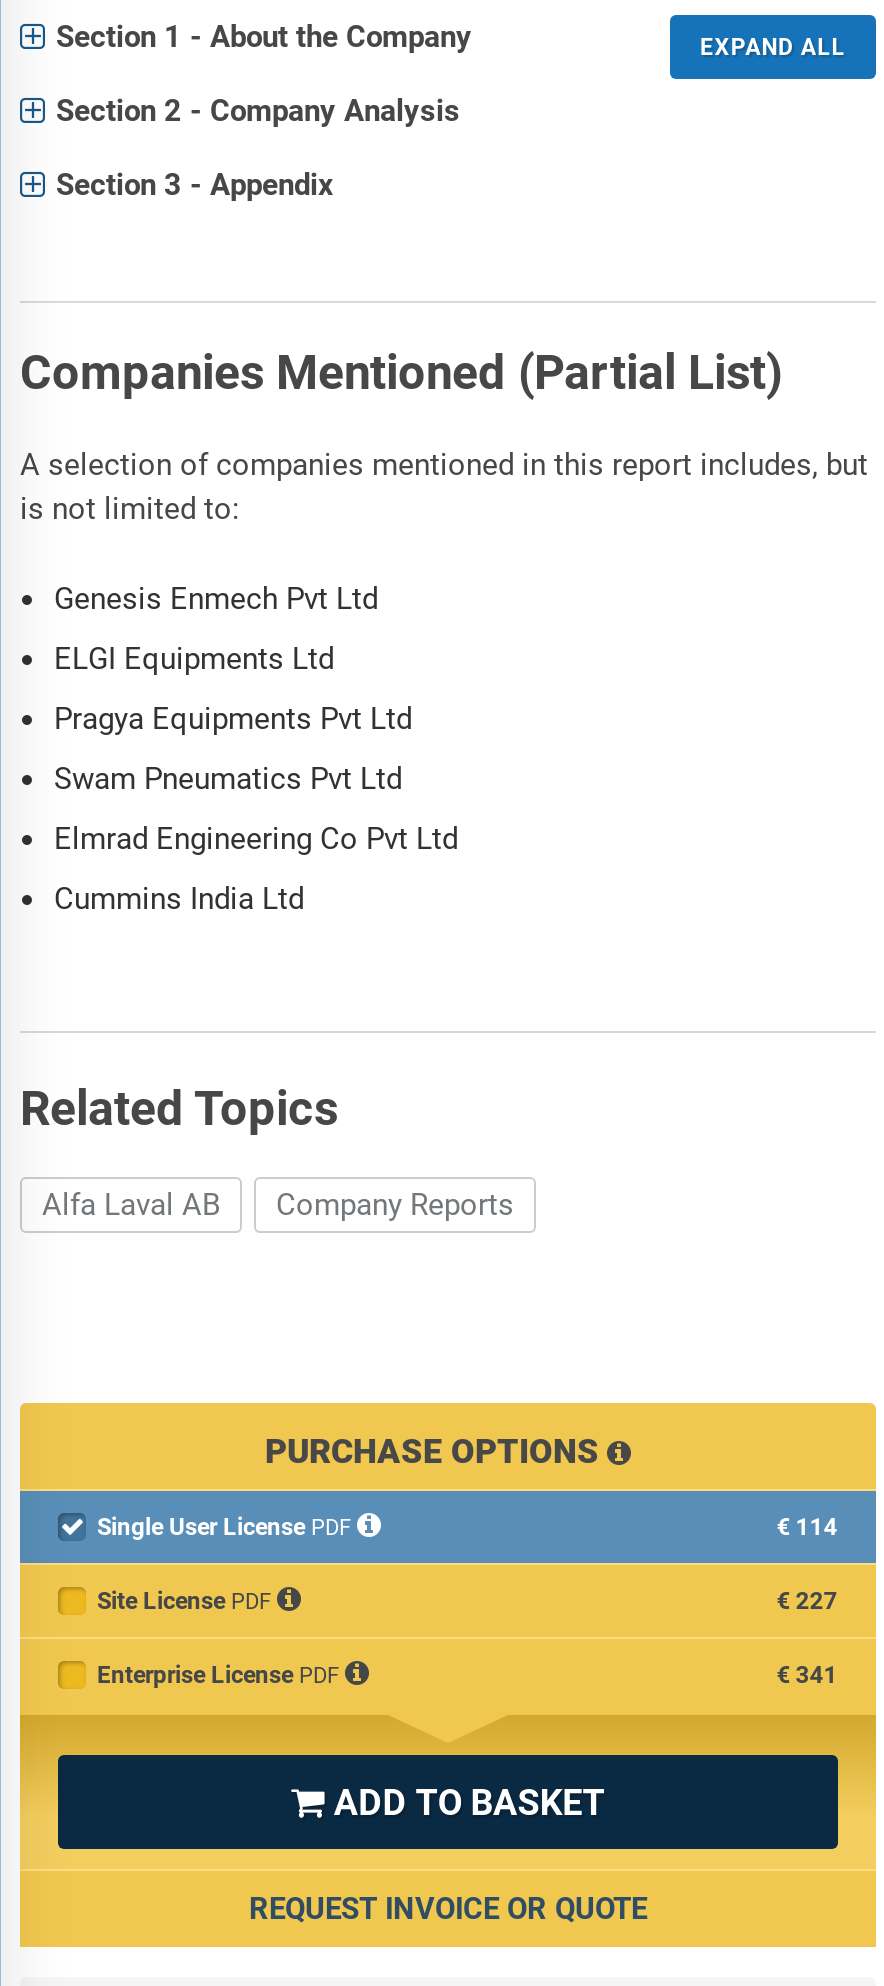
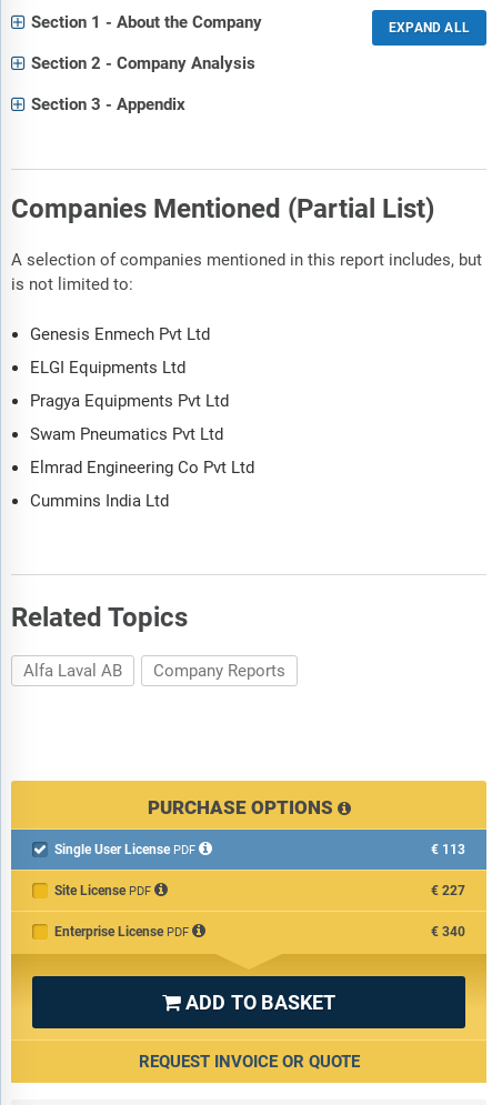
[796,1512,838,1540] €114 -> [442,841,465,857] €113
[796,1660,838,1688] €341 -> [442,924,465,939] €340

